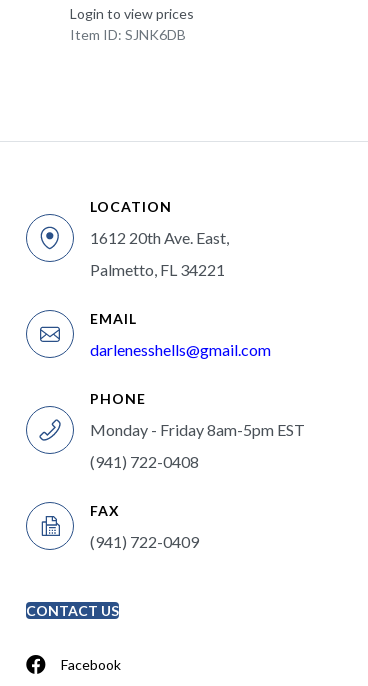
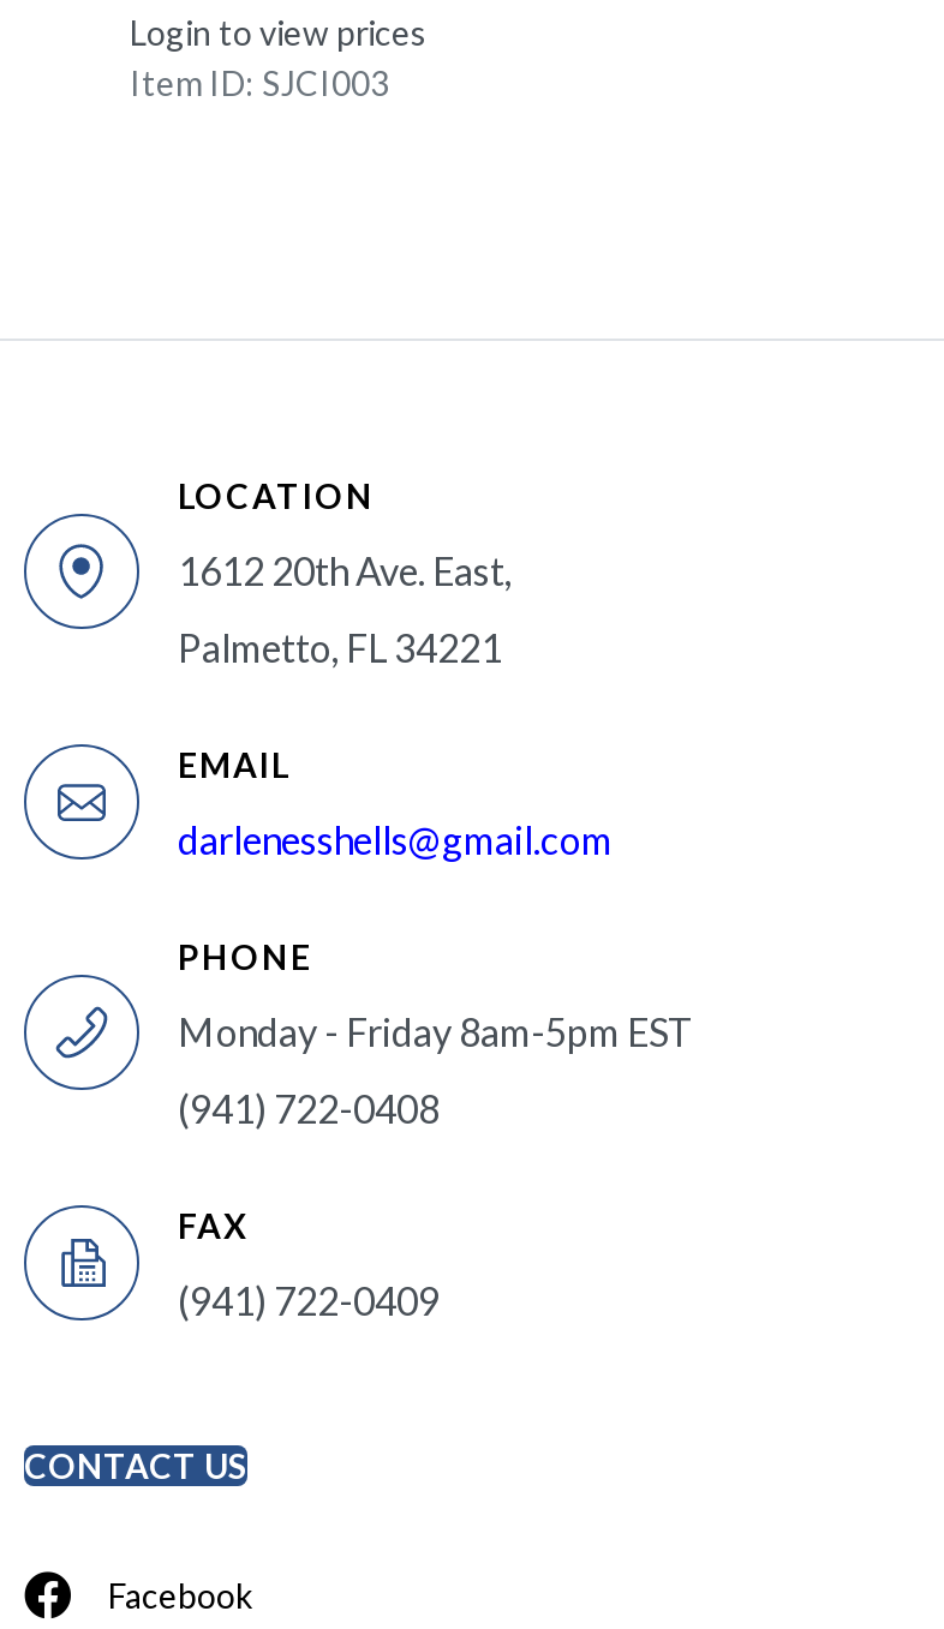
[70,26,186,43] Item ID: SJNK6DB -> [130,63,389,104] Item ID: SJCI003

